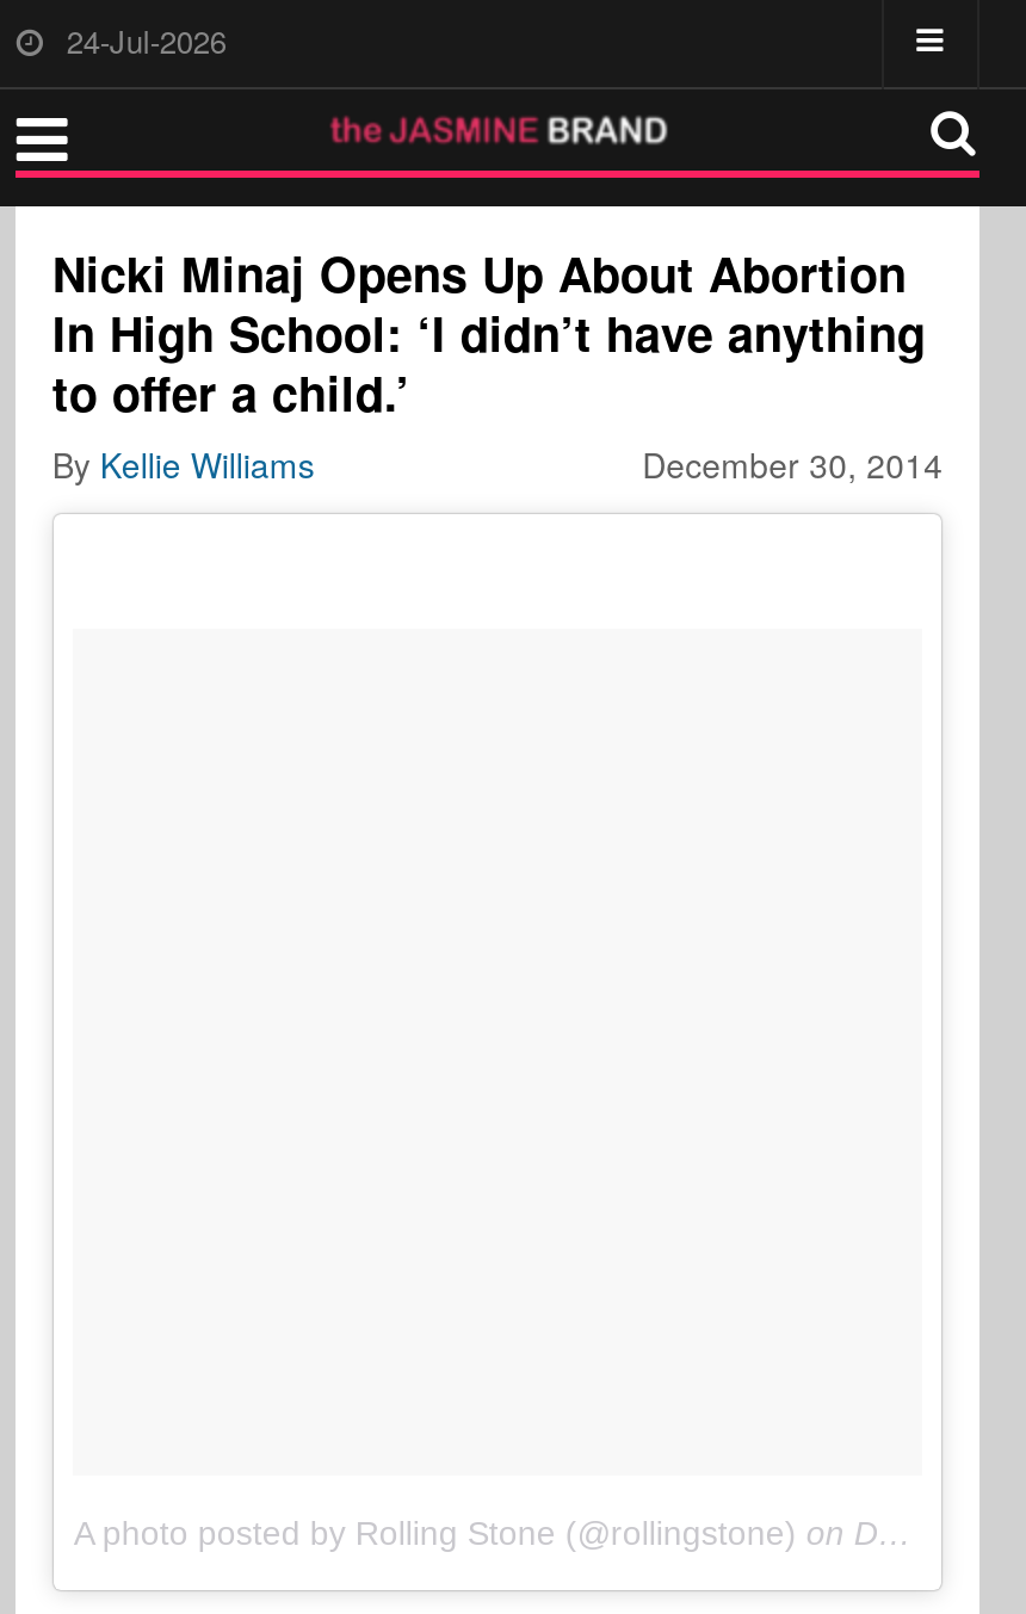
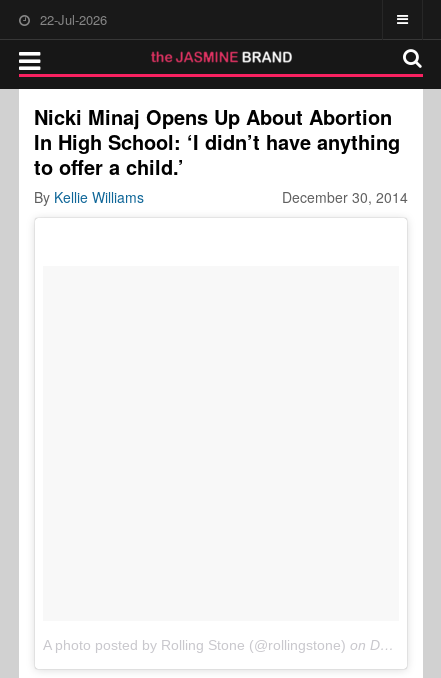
[67,18,226,63] 24-Jul-2026 -> [40,10,107,29] 22-Jul-2026

